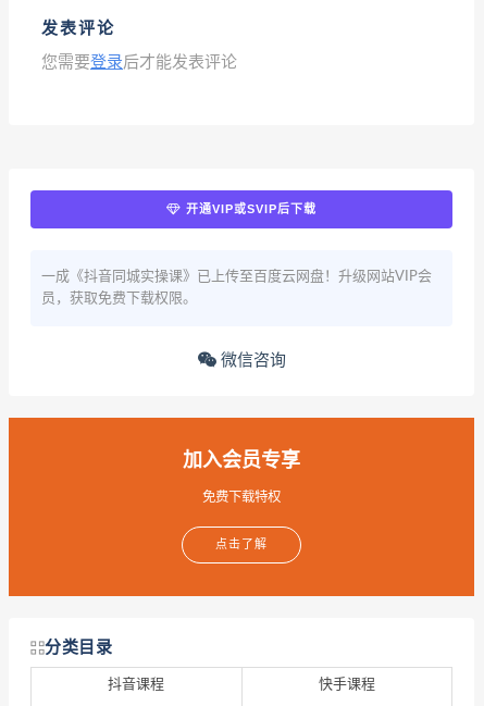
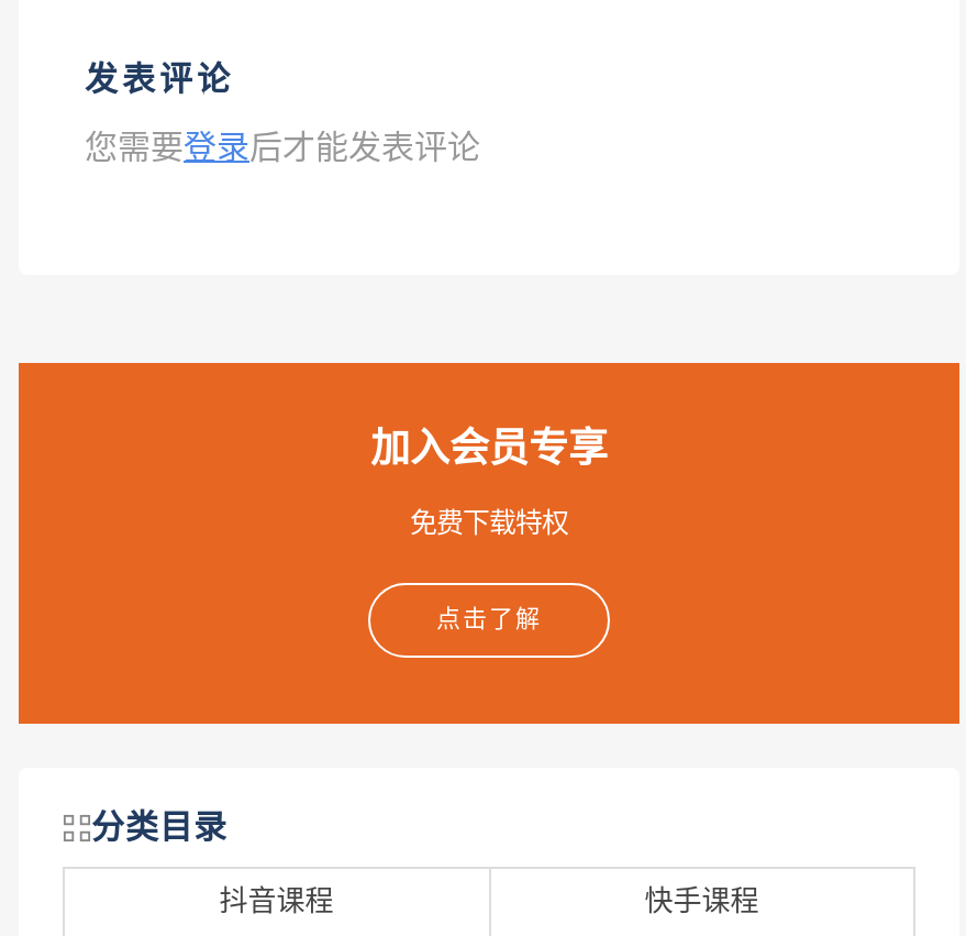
[182,202,317,215] 开通VIP或SVIP后下载 -> none
[41,269,432,305] 一成《抖音同城实操课》已上传至百度云网盘！升级网站VIP会 | 员，获取免费下载权限。 -> none
[216,352,286,368] 微信咨询 -> none

